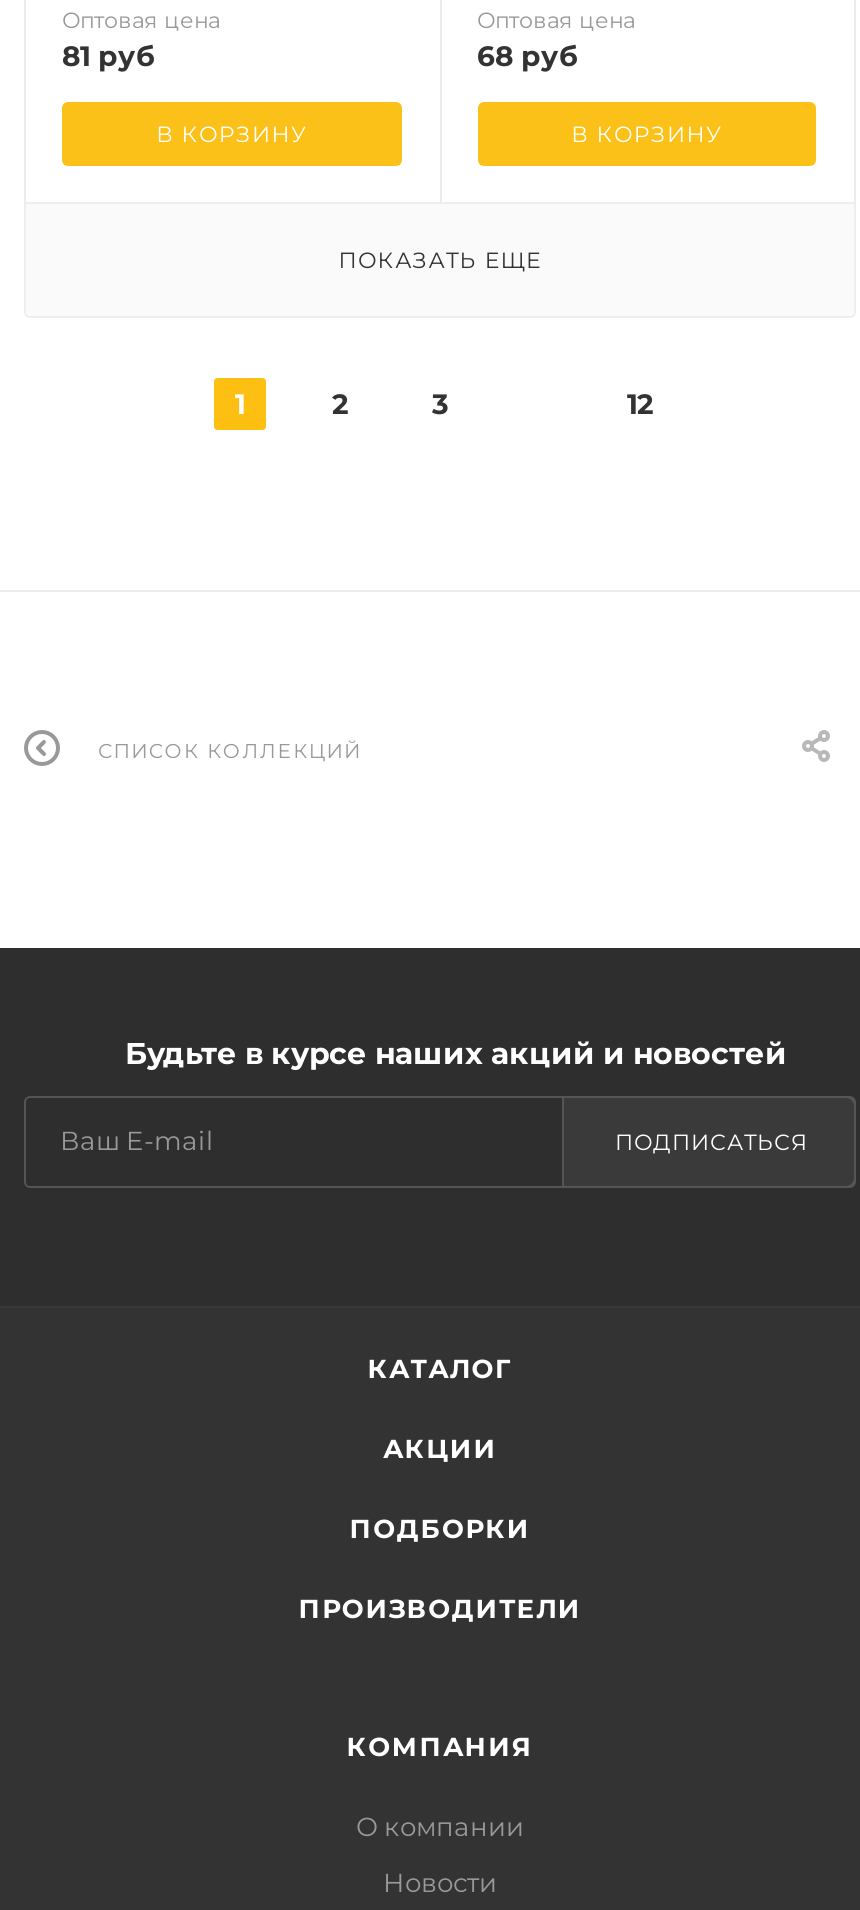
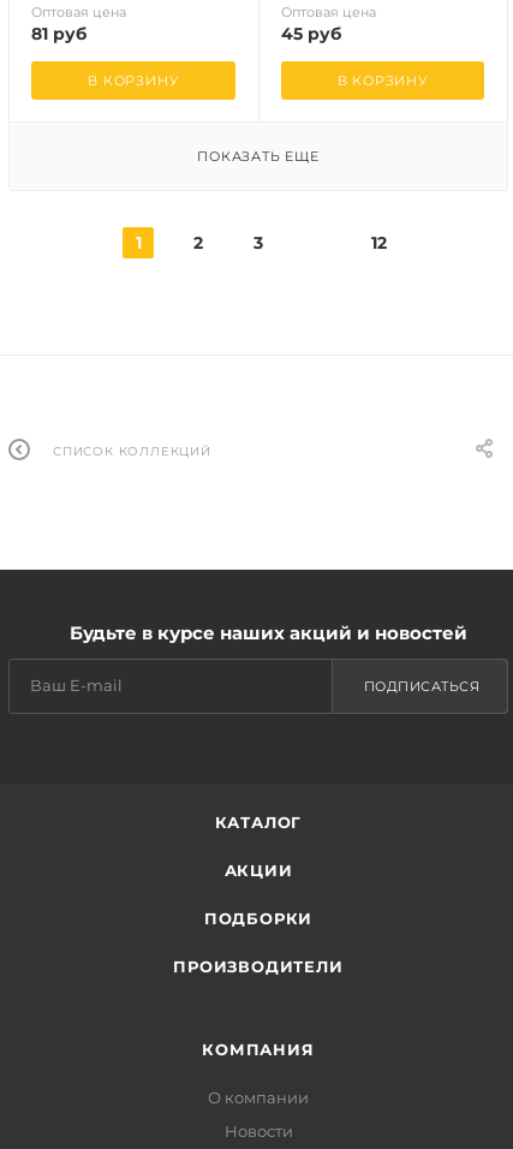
[477,38,577,74] 68 руб -> [281,23,341,44] 45 руб

